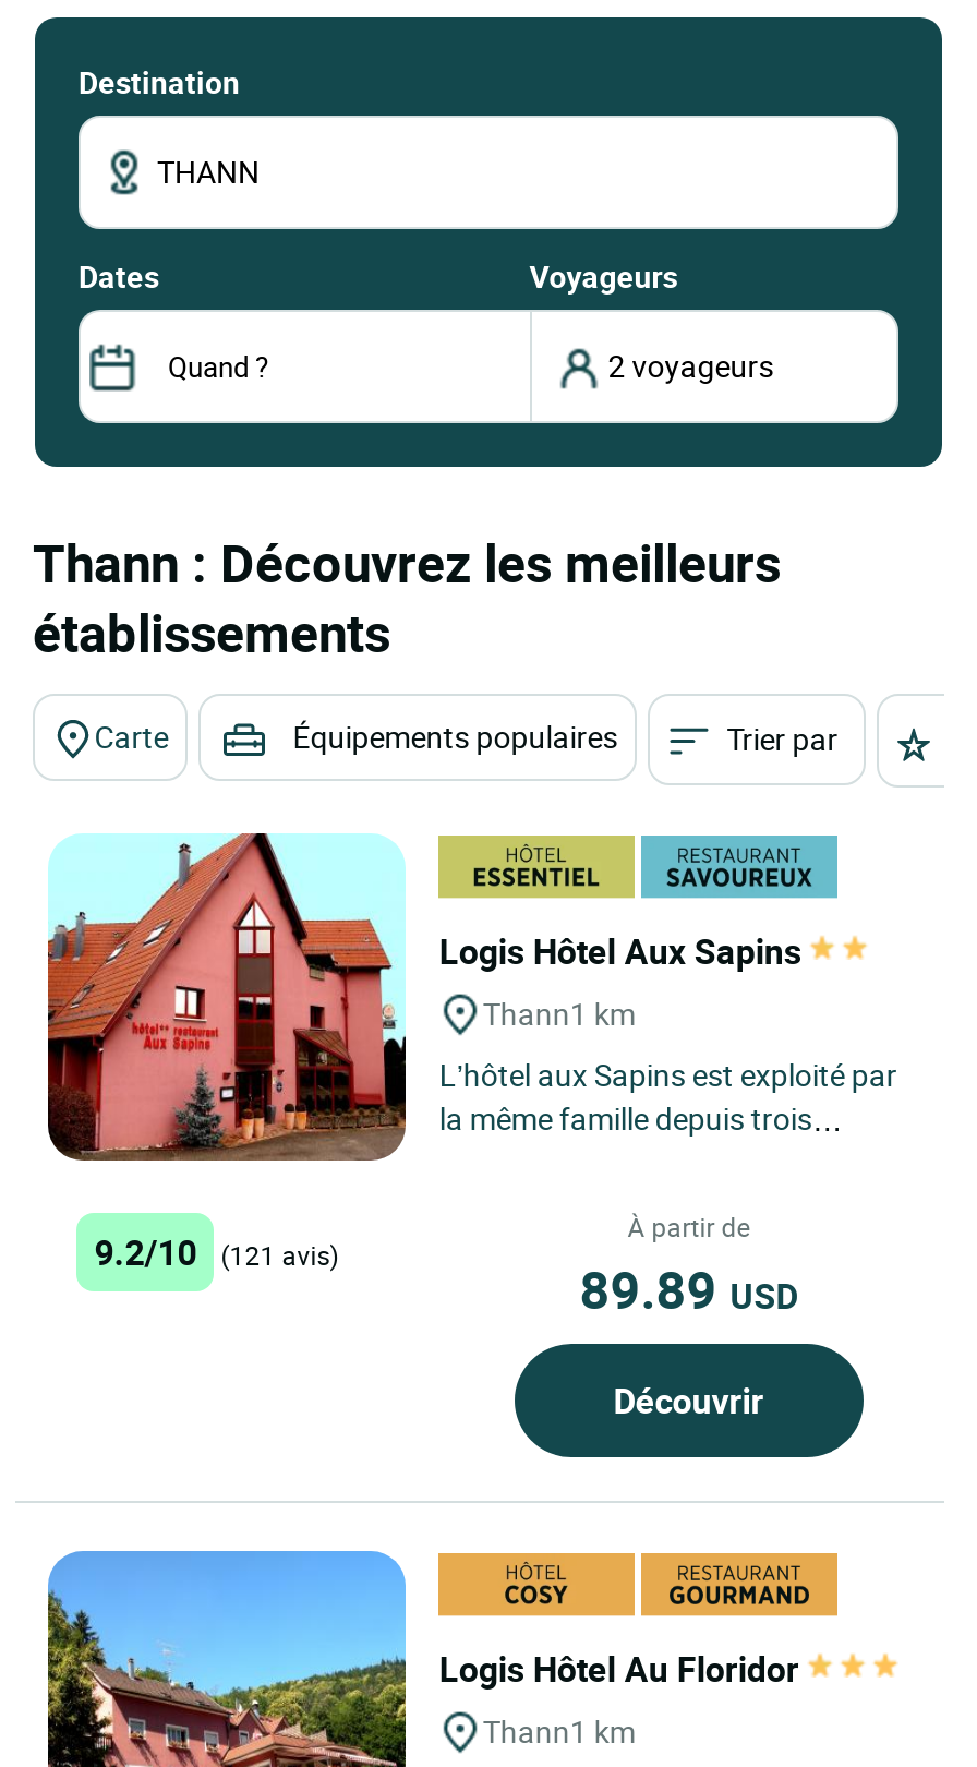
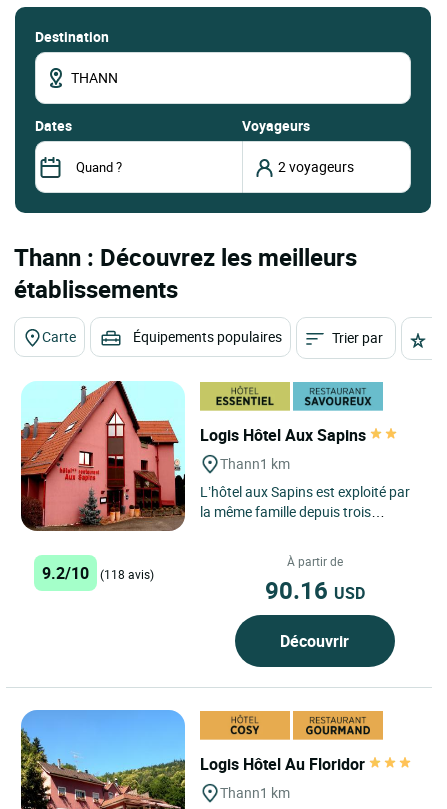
[94,1228,338,1276] 9.2/10 (121 avis) -> [42,562,154,584] 9.2/10 (118 avis)
[579,1254,798,1324] 89.89 USD -> [265,574,365,606] 90.16 USD

